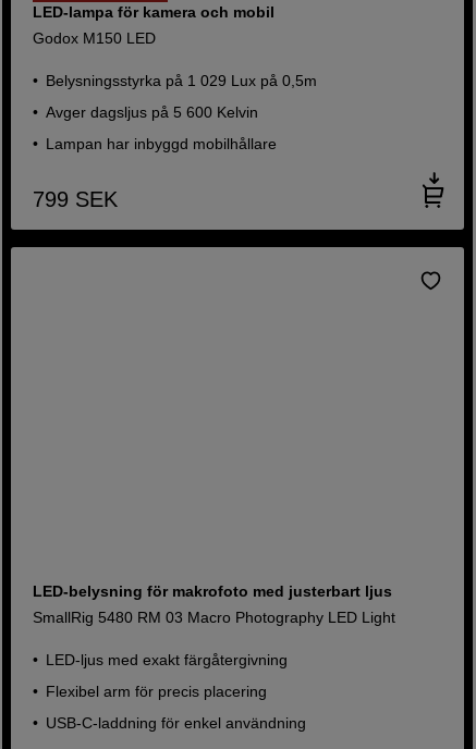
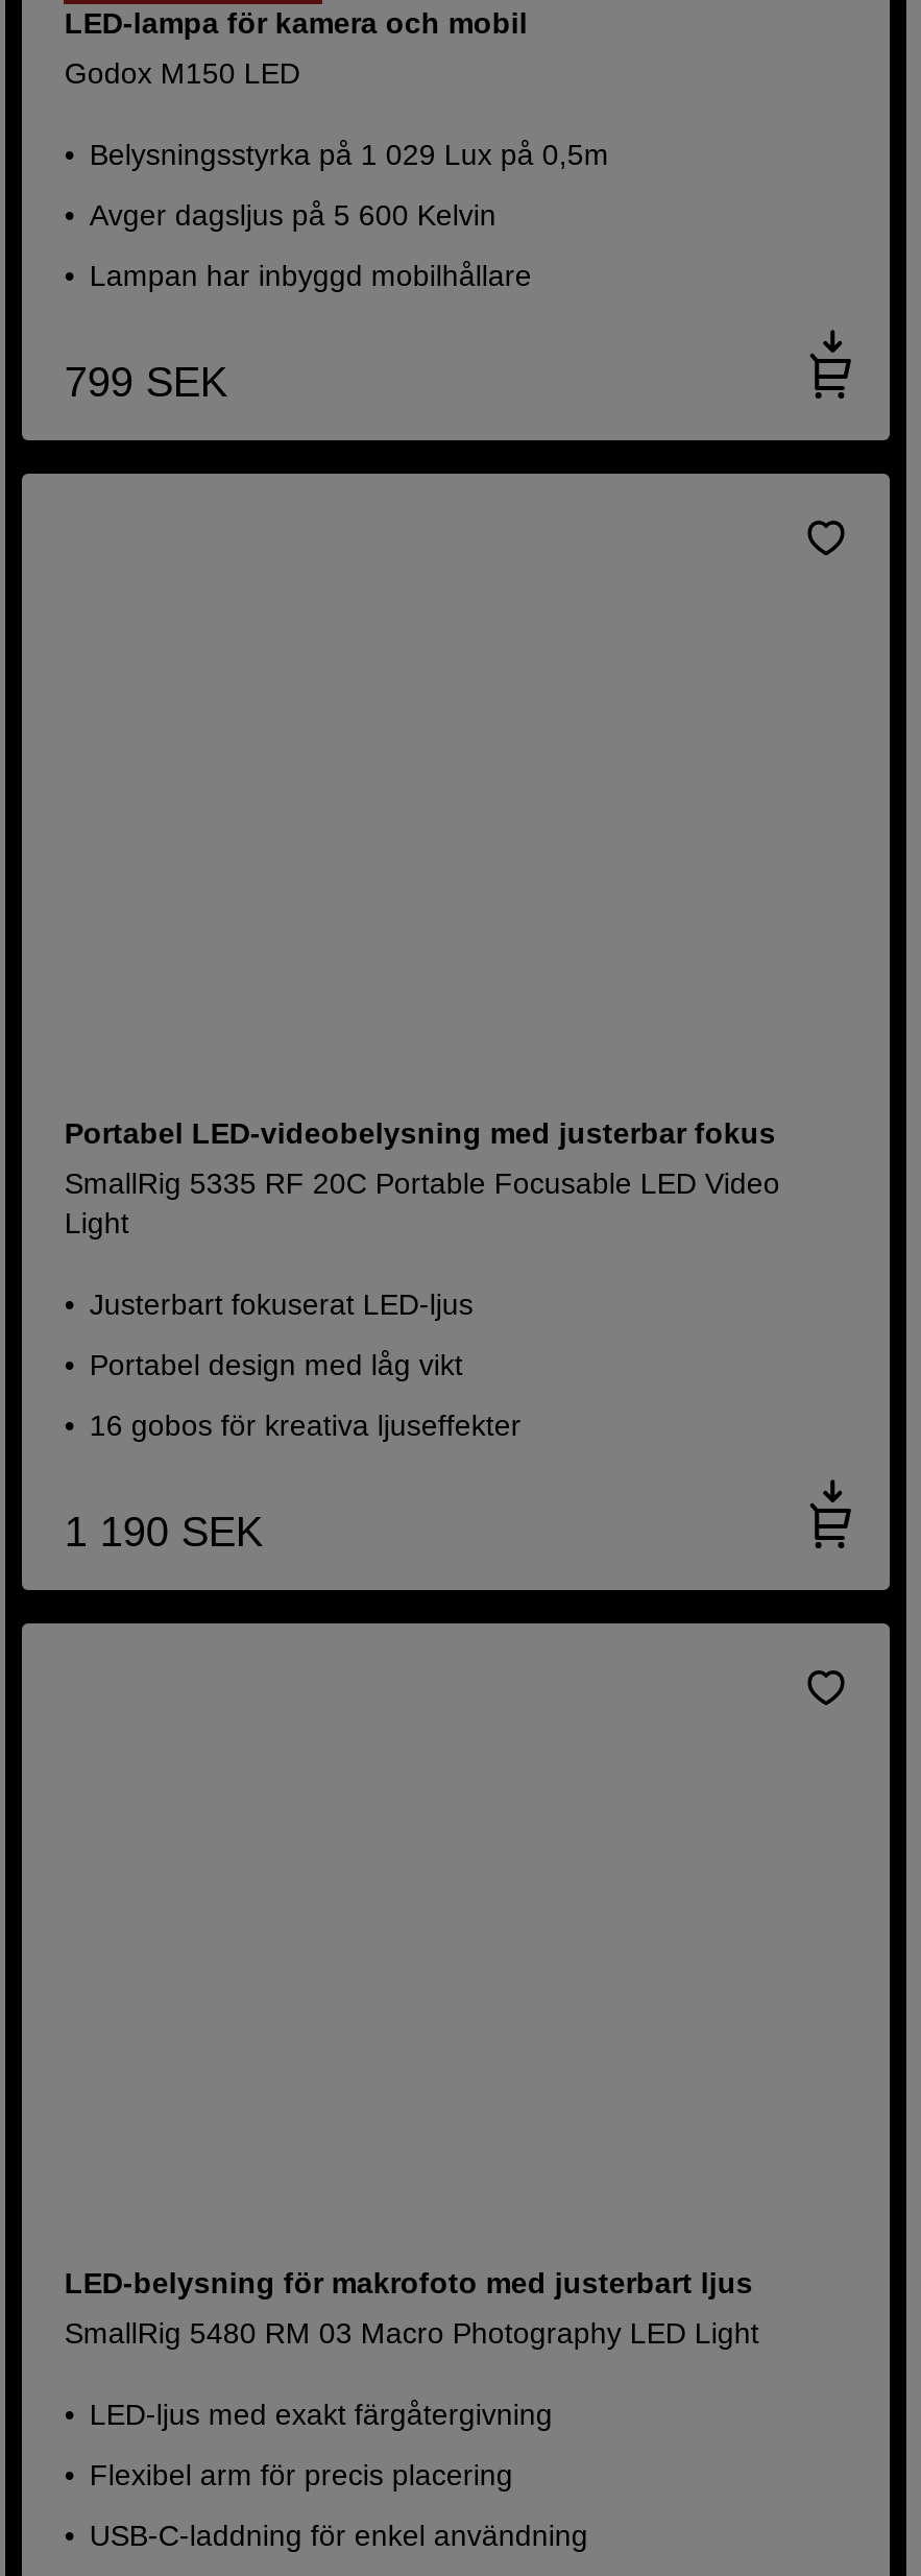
none -> [64,1116,780,1554] Portabel LED-videobelysning med justerbar fokus | SmallRig 5335 RF 20C Portable Focusable LED Video | Light | Justerbart fokuserat LED-ljus | Portabel design med låg vikt | 16 gobos för kreativa ljuseffekter | 1 190 SEK

